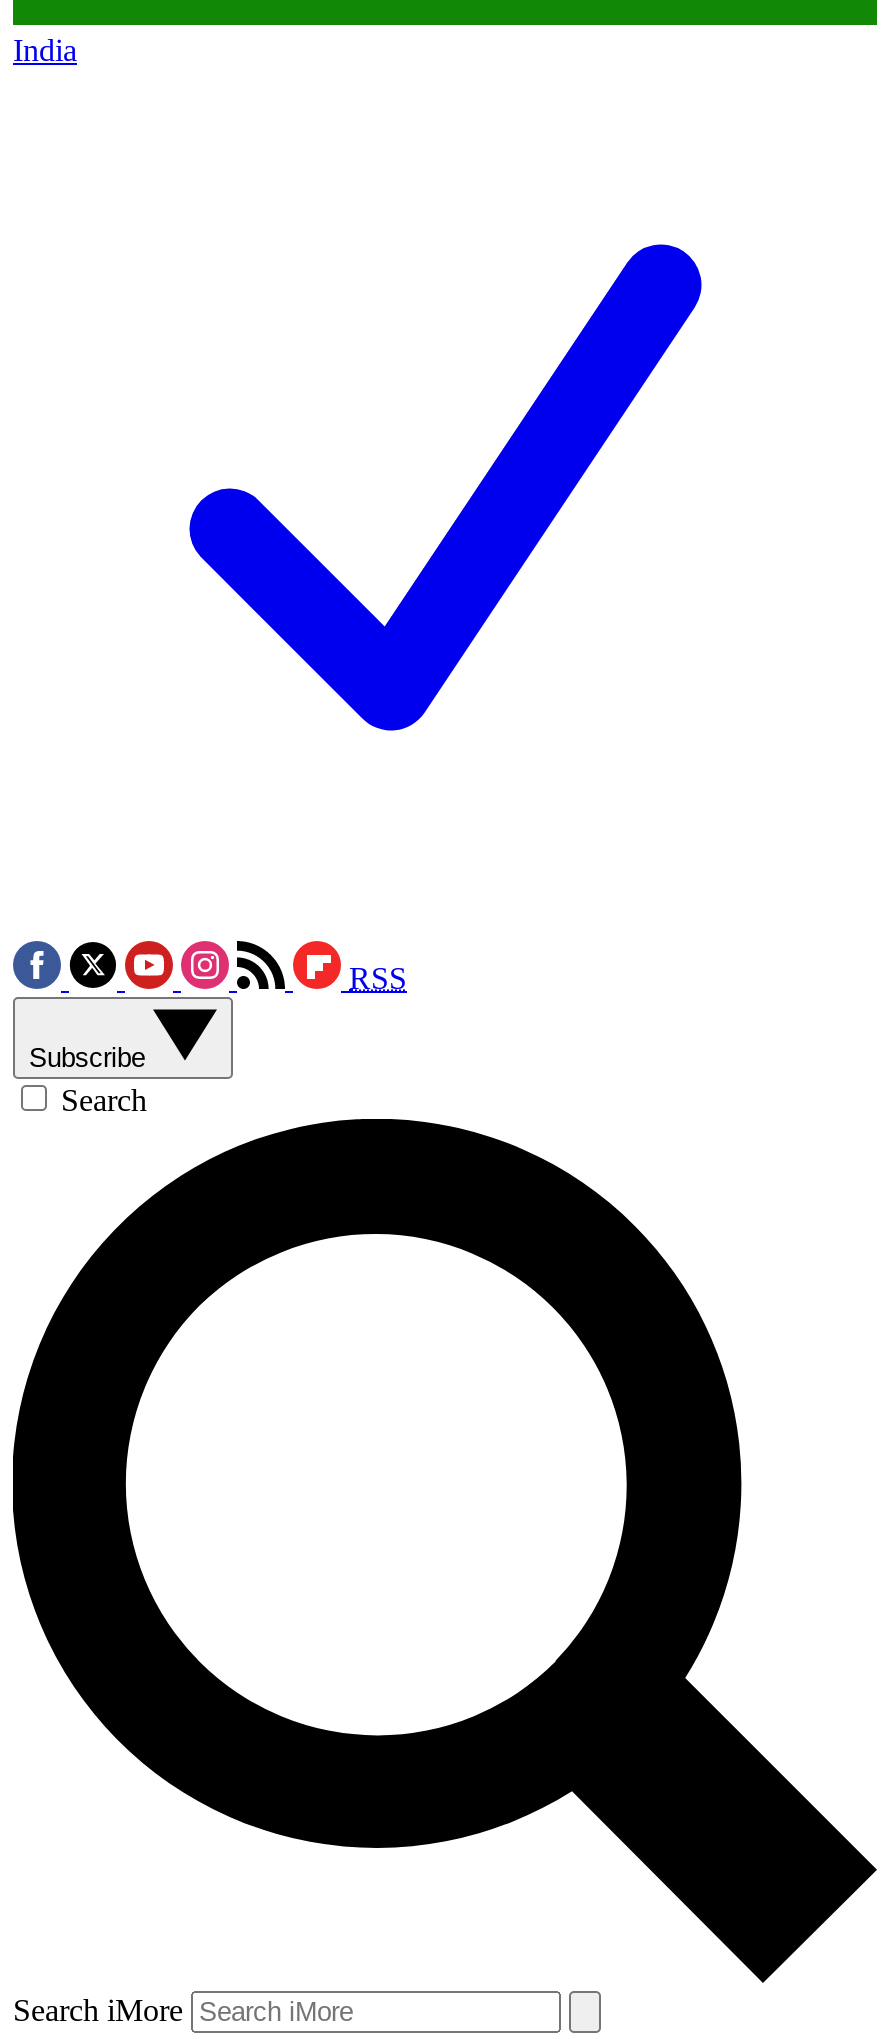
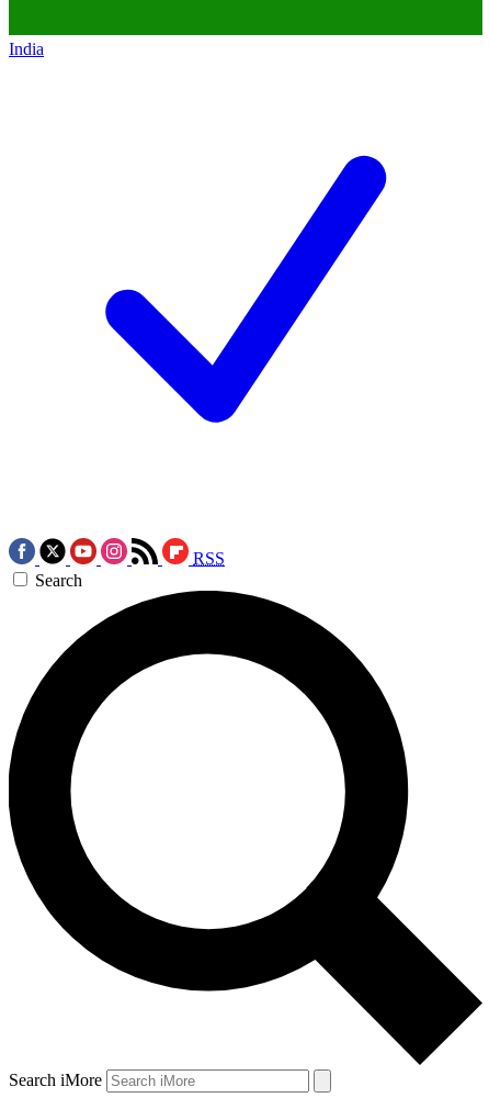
[29,1044,153,1074] Subscribe -> none

